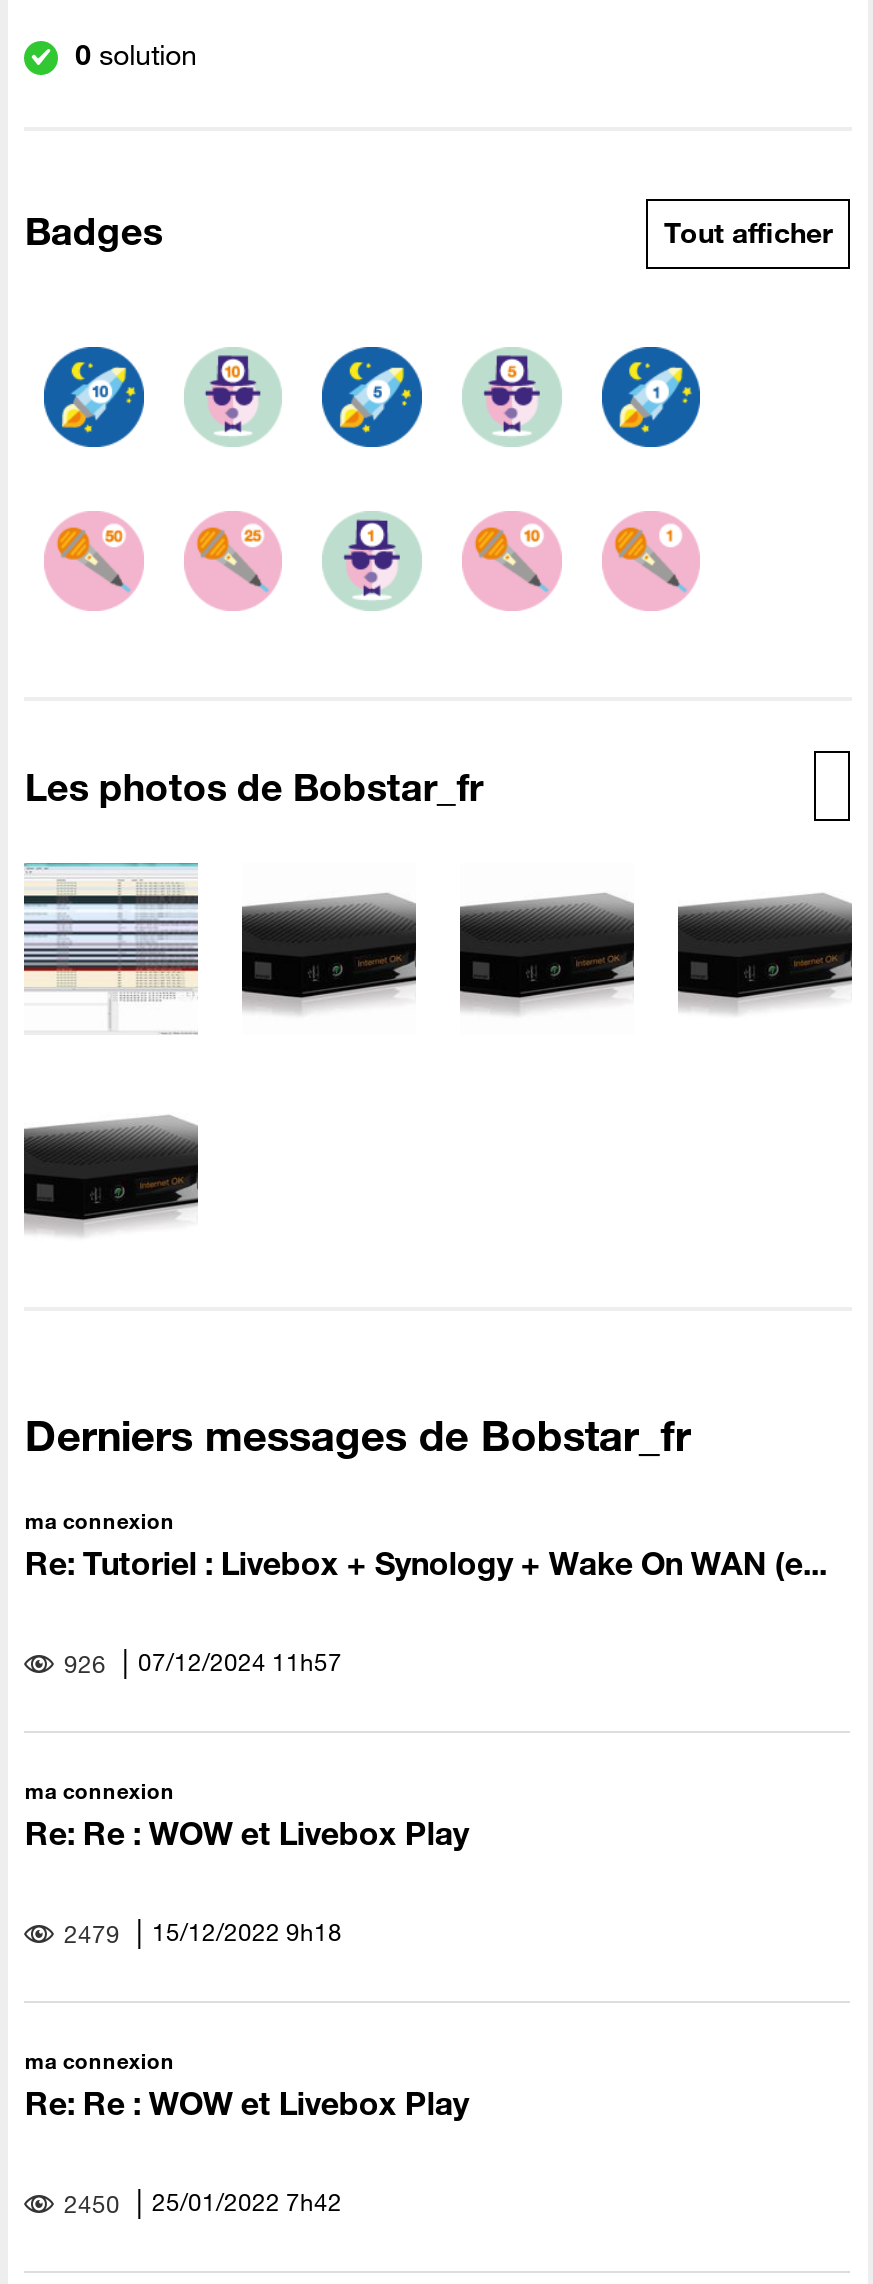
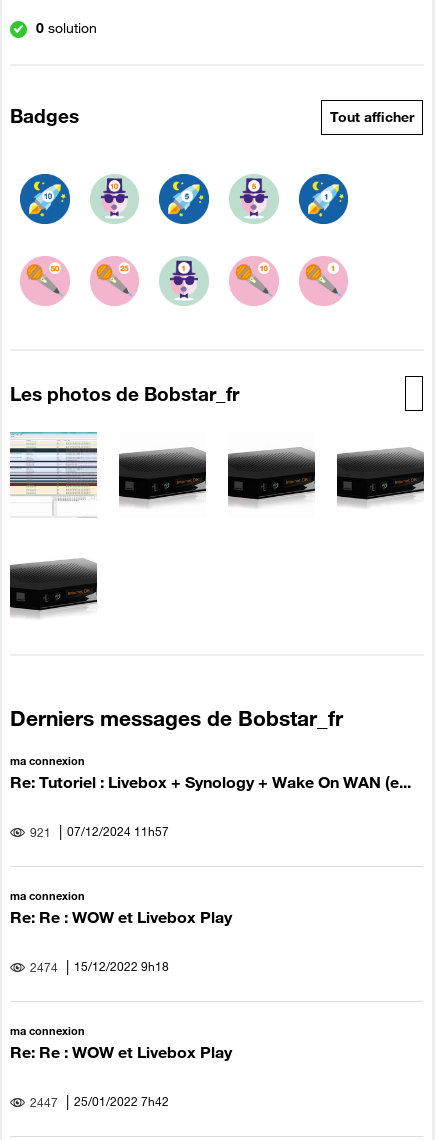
[58,1645,342,1679] 926 07/12/2024 11h57 -> [27,823,169,840] 921 07/12/2024 11h57
[58,1915,342,1949] 2479 15/12/2022 9h18 -> [27,958,169,975] 2474 15/12/2022 9h18
[58,2184,342,2218] 2450 25/01/2022 7h42 -> [27,1093,169,1110] 2447 25/01/2022 7h42

